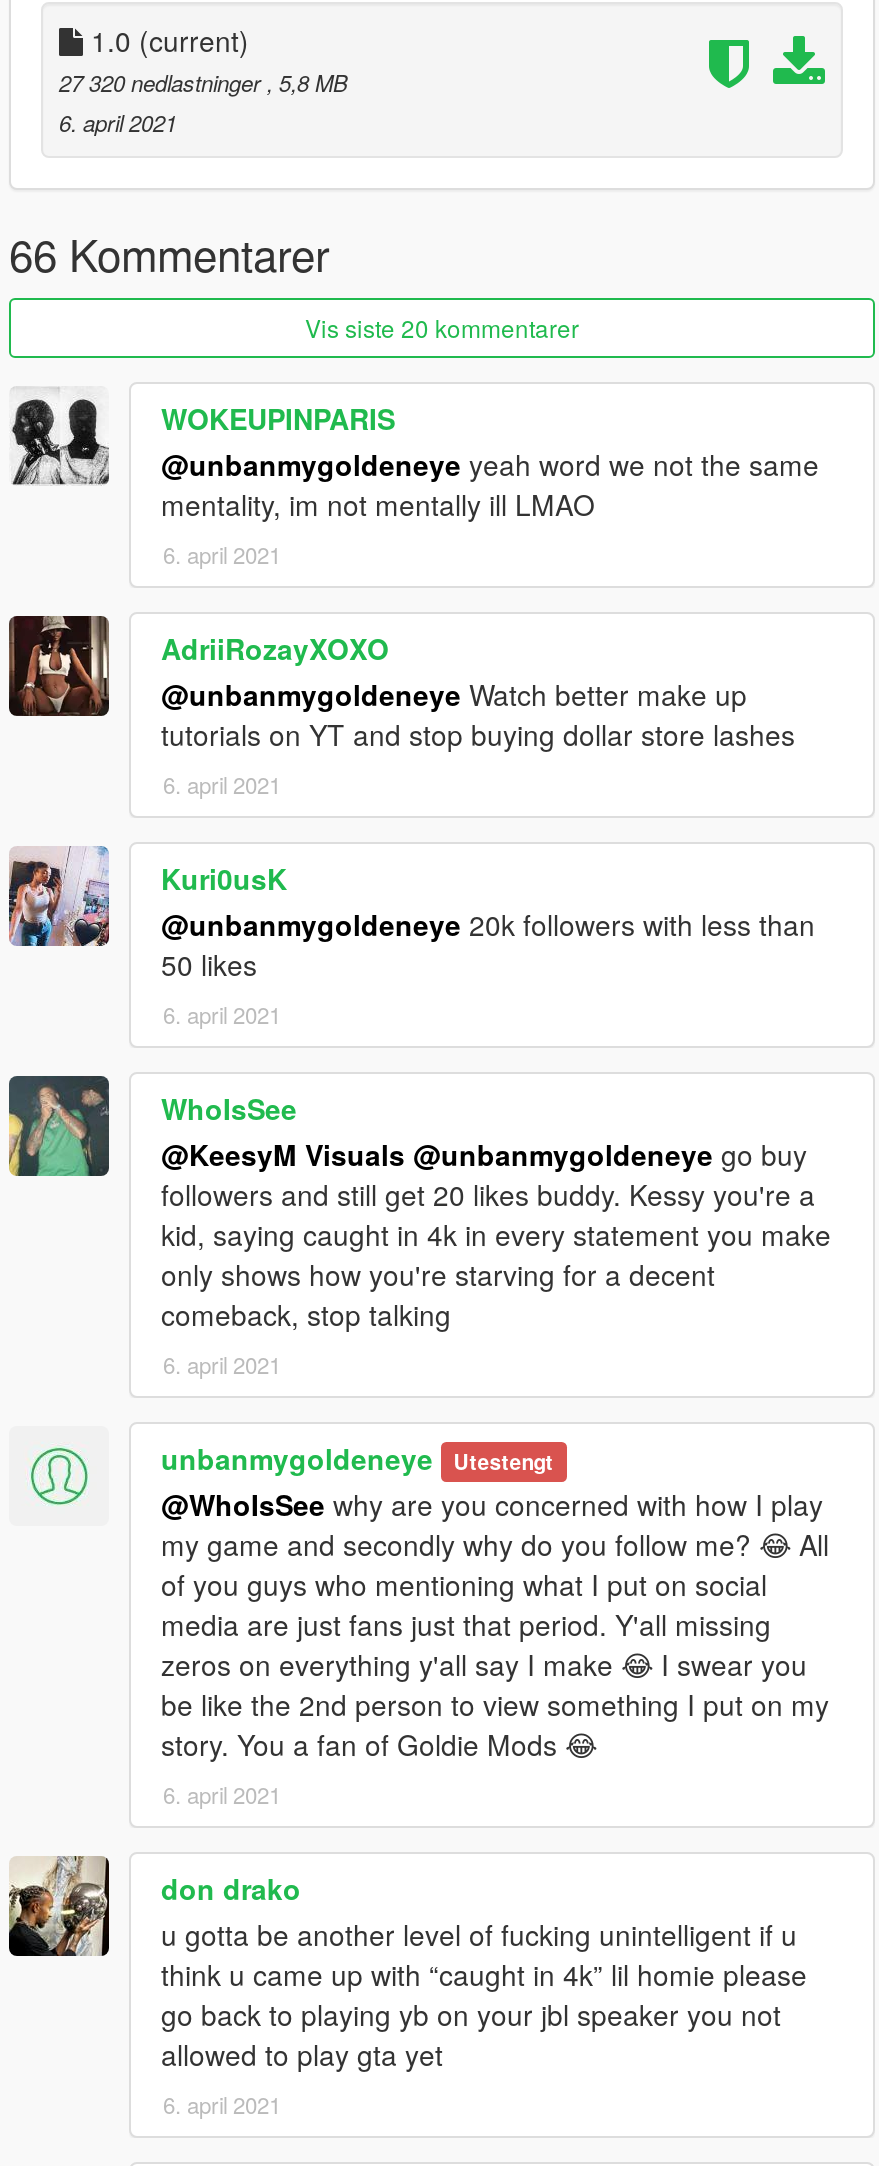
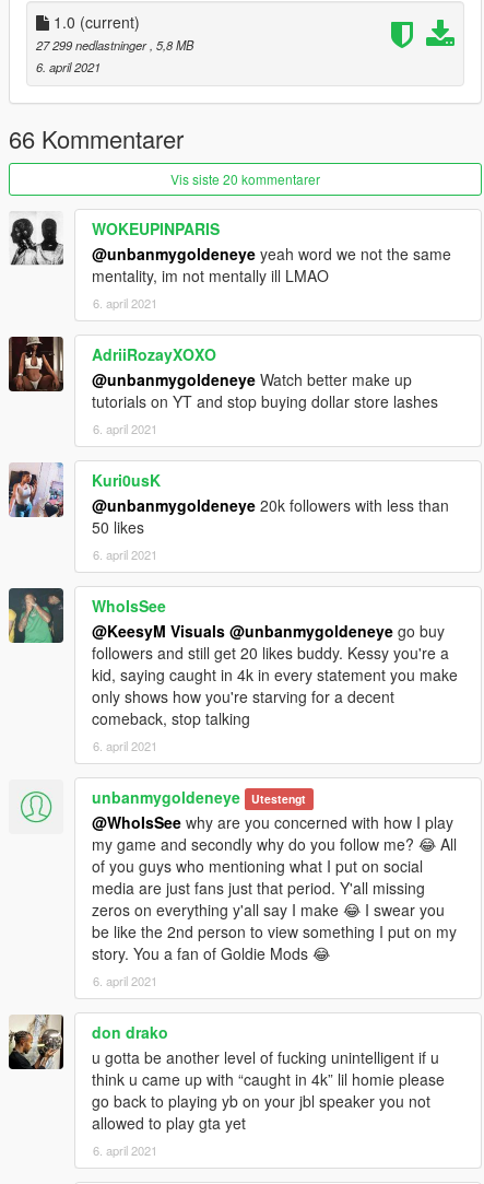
[59,66,347,98] 27 320 nedlastninger, 5,8 MB -> [36,36,193,54] 27 299 nedlastninger, 5,8 MB

